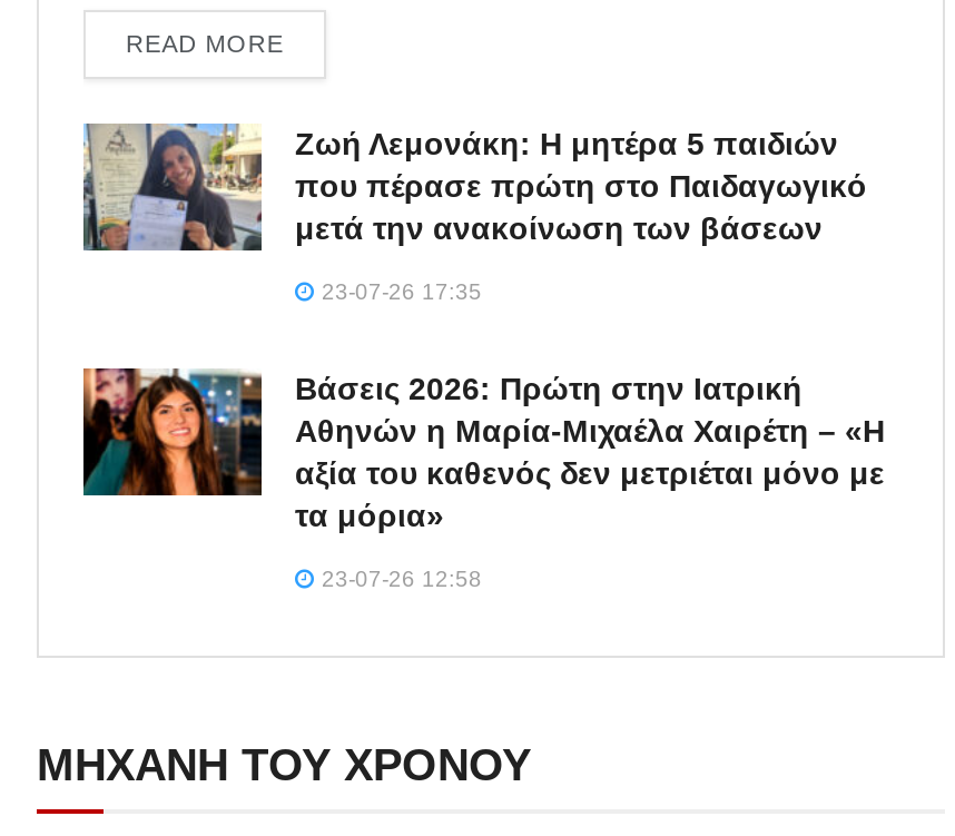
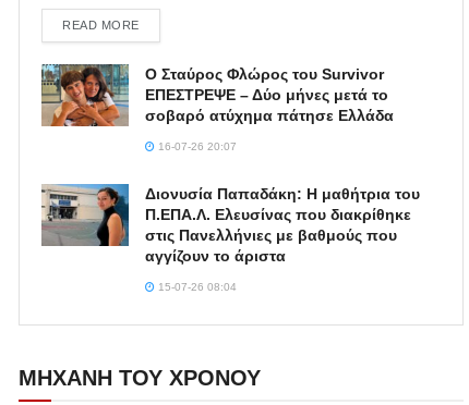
[81,121,867,253] [image] | Ζωή Λεμονάκη: Η μητέρα 5 παιδιών | που πέρασε πρώτη στο Παιδαγωγικό | μετά την ανακοίνωση των βάσεων -> [40,63,394,127] [image] | Ο Σταύρος Φλώρος του Survivor | ΕΠΕΣΤΡΕΨΕ – Δύο μήνες μετά το | σοβαρό ατύχημα πάτησε Ελλάδα
[315,280,482,304] 23-07-26 17:35 -> [155,141,237,153] 16-07-26 20:07
[81,366,885,533] [image] | Βάσεις 2026: Πρώτη στην Ιατρική | Αθηνών η Μαρία-Μιχαέλα Χαιρέτη – «Η | αξία του καθενός δεν μετριέται μόνο με | τα μόρια» -> [40,183,420,265] [image] | Διονυσία Παπαδάκη: Η μαθήτρια του | Π.ΕΠΑ.Λ. Ελευσίνας που διακρίθηκε | στις Πανελλήνιες με βαθμούς που | αγγίζουν το άριστα
[315,567,482,591] 23-07-26 12:58 -> [155,281,237,293] 15-07-26 08:04

